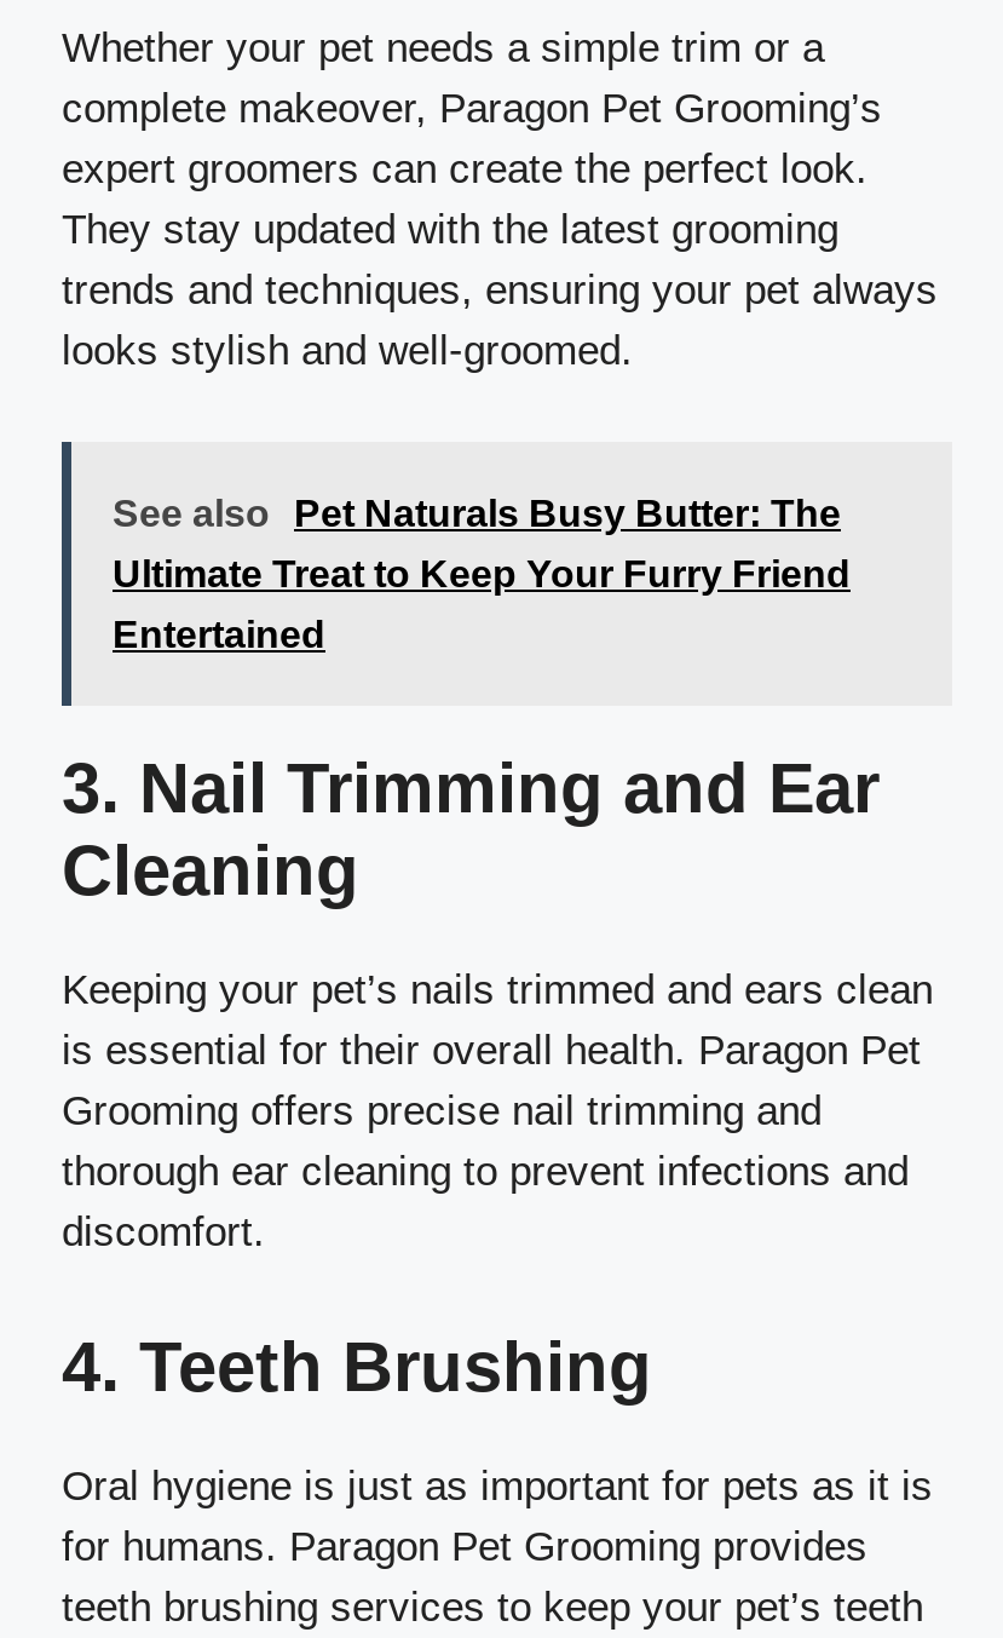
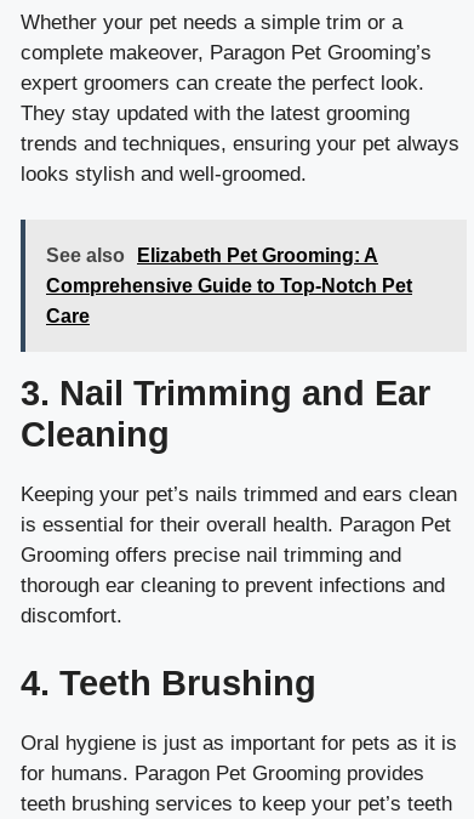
[113,494,841,535] See also Pet Naturals Busy Butter: The -> [46,246,378,266] See also Elizabeth Pet Grooming: A
[113,554,851,595] Ultimate Treat to Keep Your Furry Friend -> [46,276,412,297] Comprehensive Guide to Top-Notch Pet
[113,615,325,656] Entertained -> [46,306,90,327] Care

